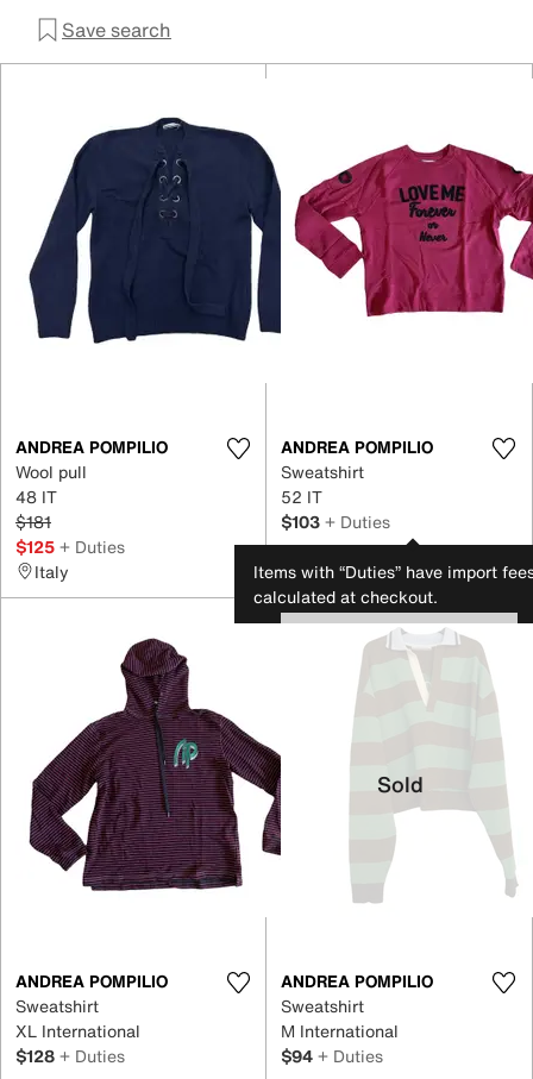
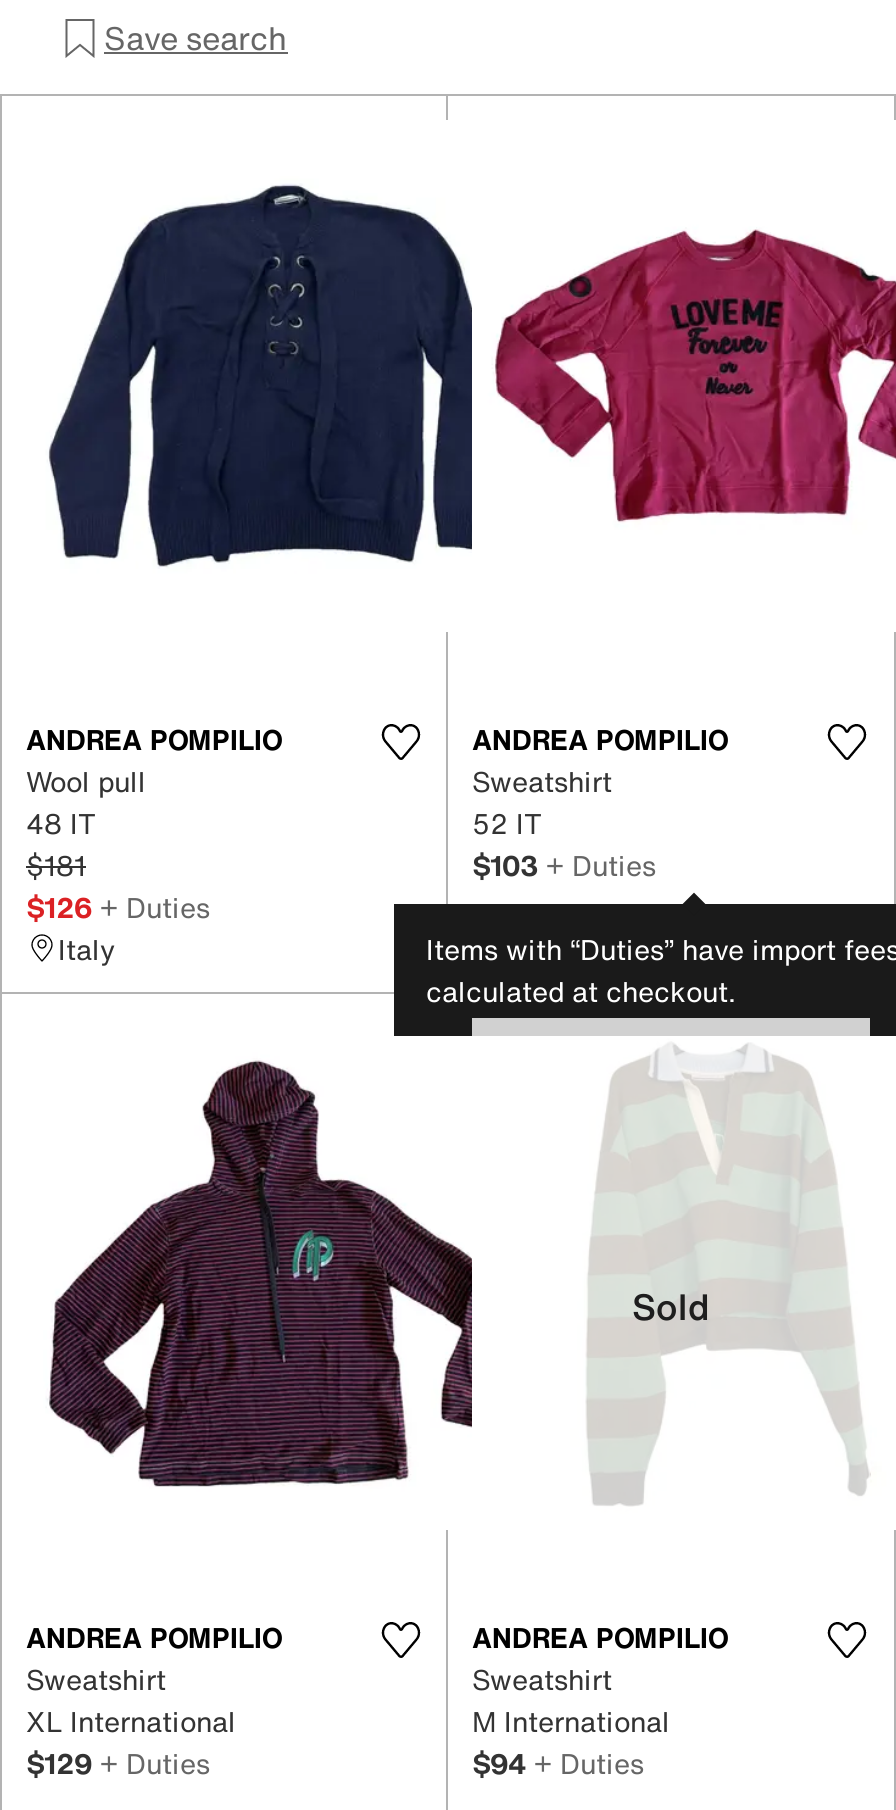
[15,534,125,559] $125 + Duties -> [26,885,210,927] $126 + Duties
[15,1043,125,1068] $128 + Duties -> [26,1742,210,1784] $129 + Duties

